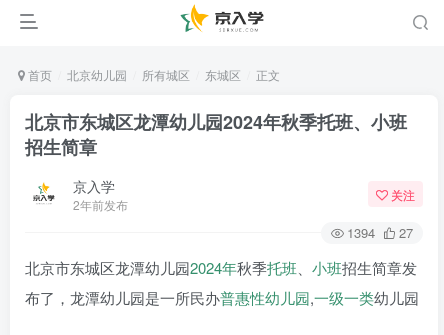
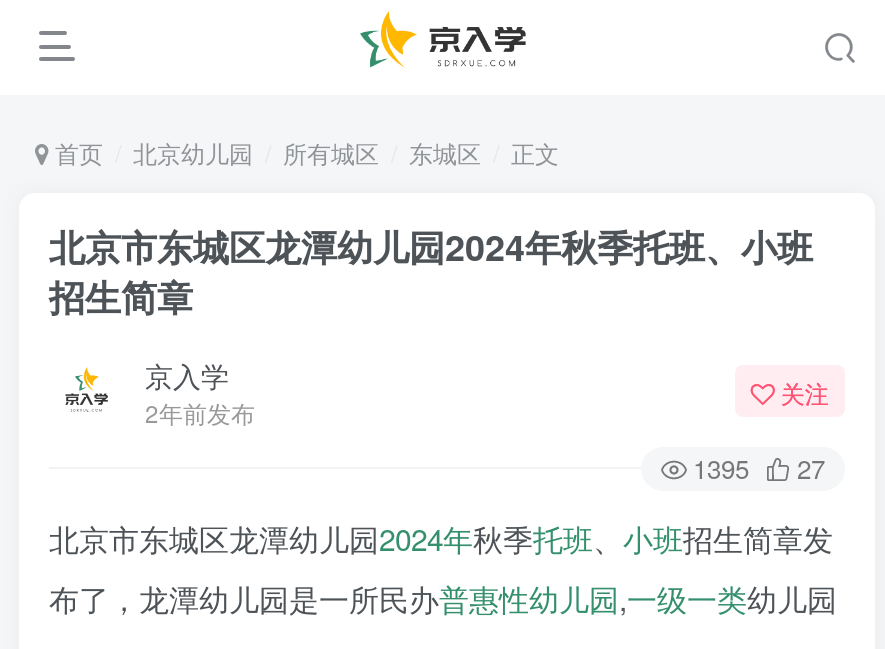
[347,223,413,242] 1394 27 -> [693,449,825,487] 1395 27

